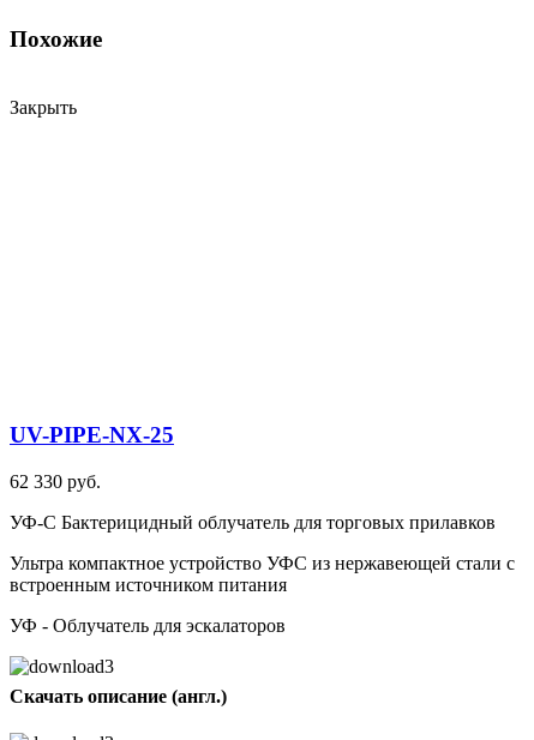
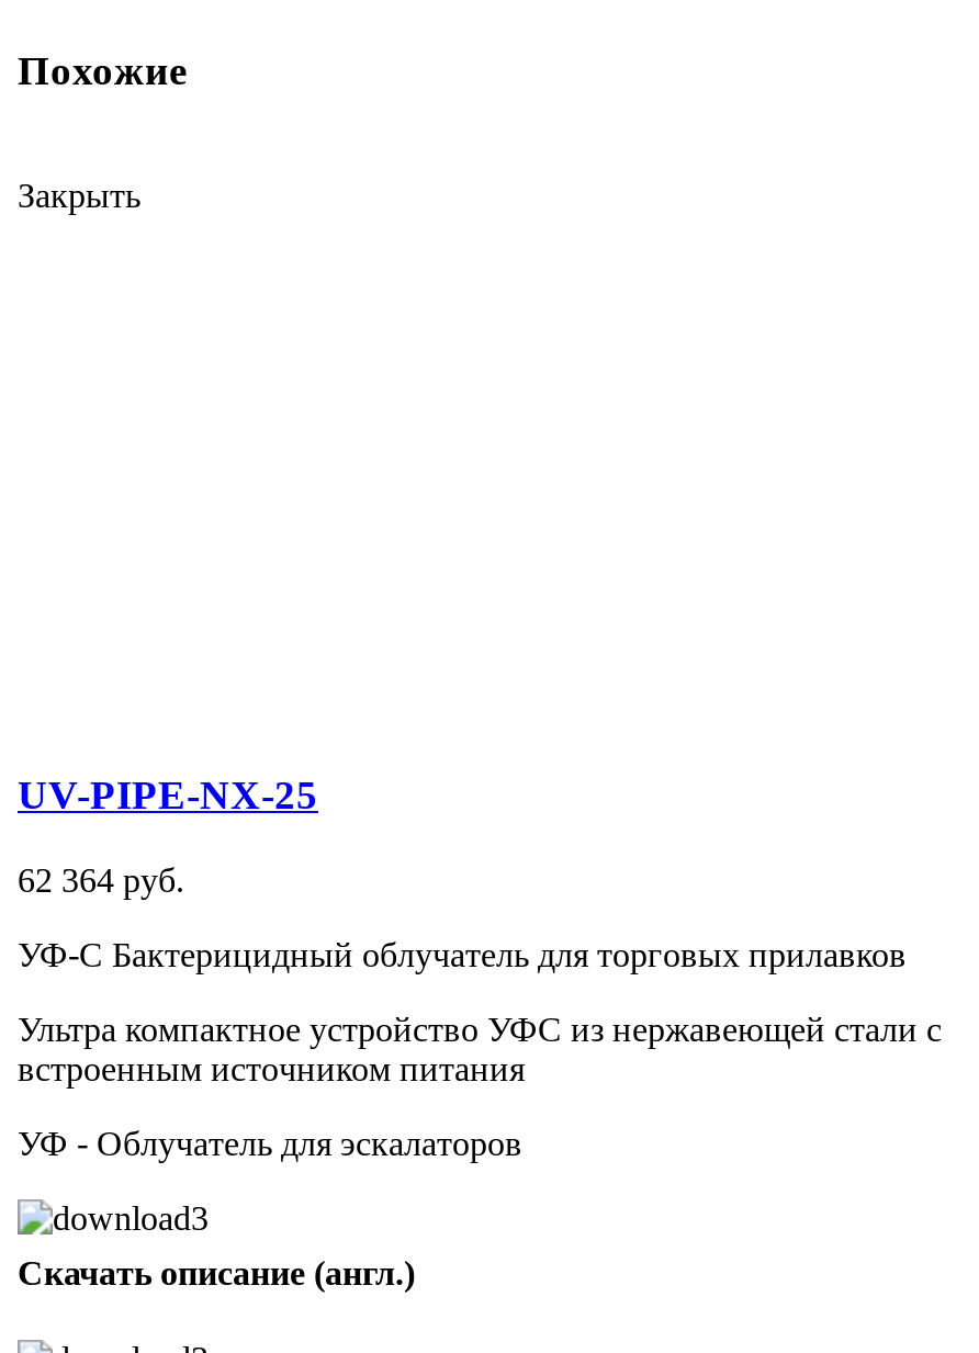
[10,471,101,491] 62 330 руб. -> [18,861,184,898] 62 364 руб.

